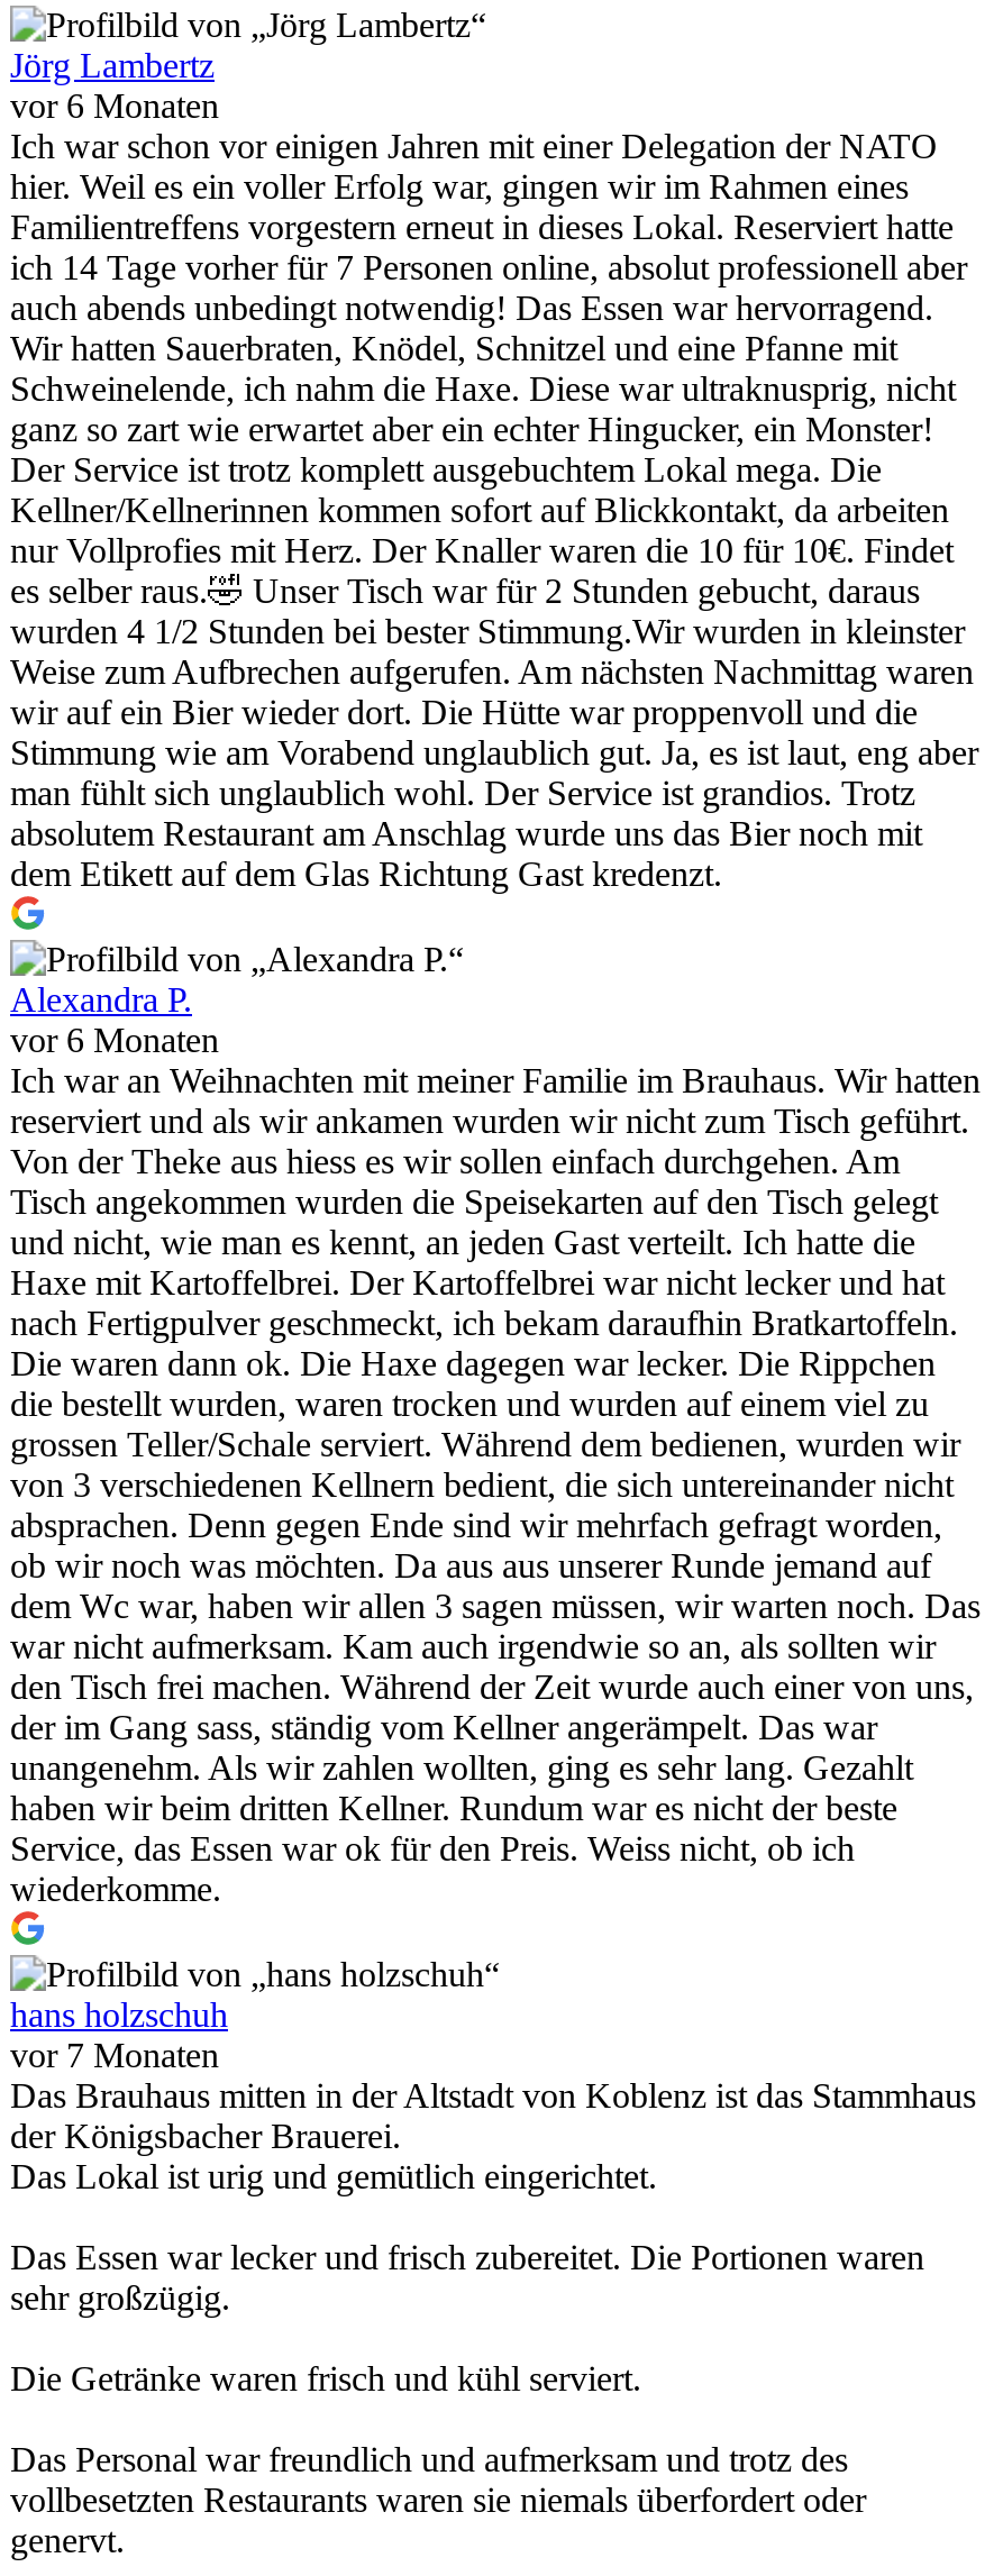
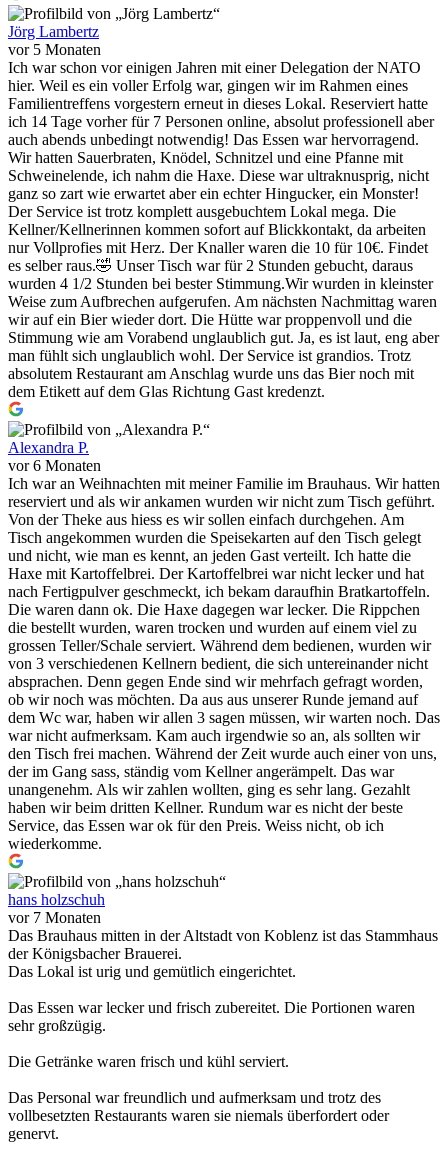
[10,87,219,126] vor 6 Monaten -> [8,41,101,58] vor 5 Monaten

